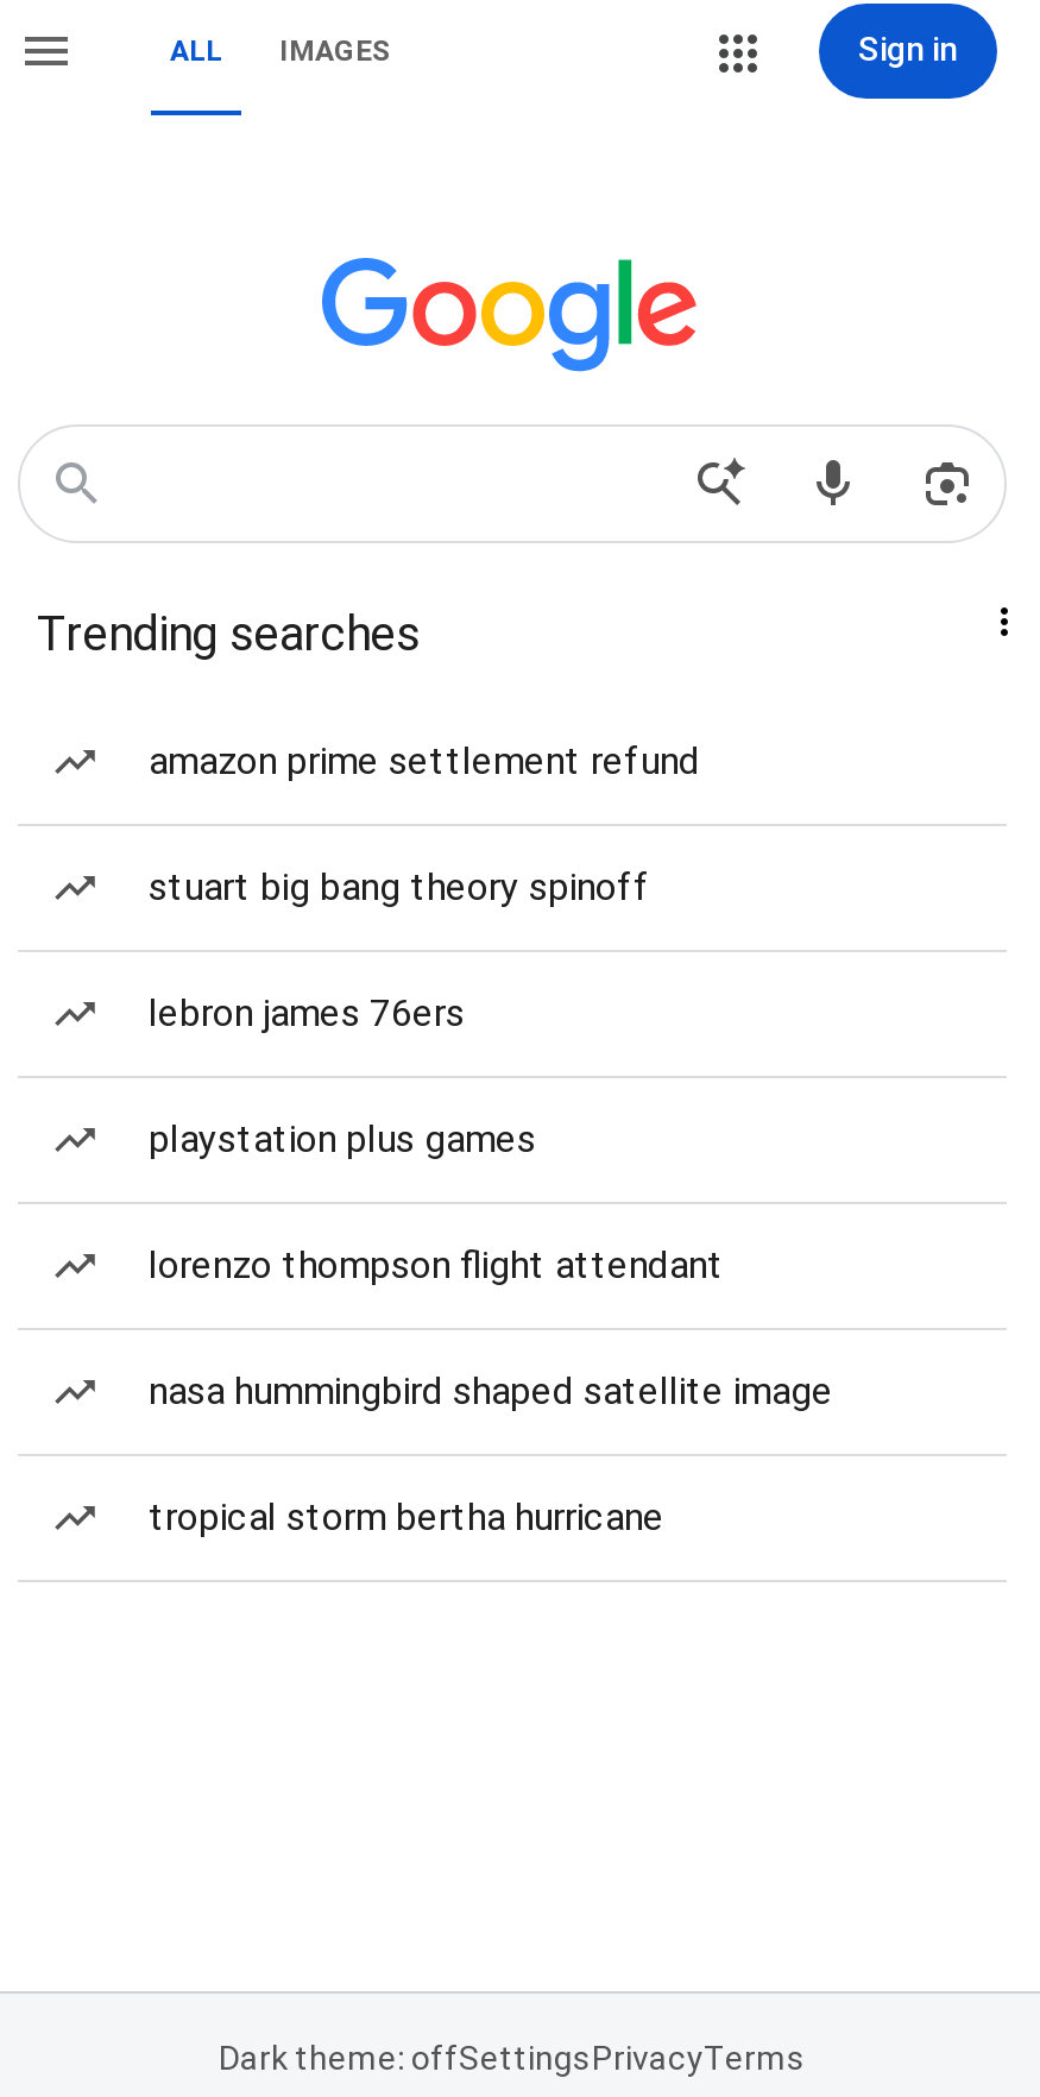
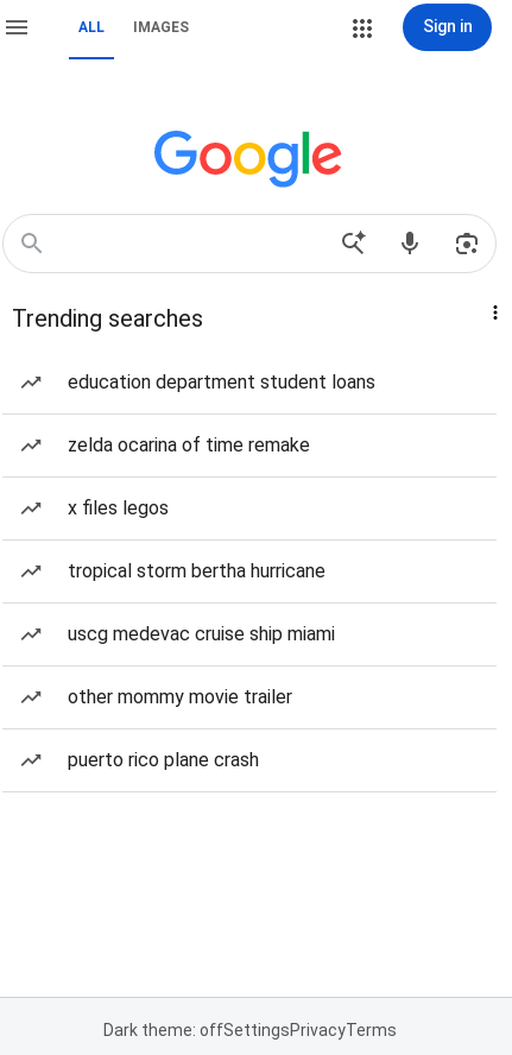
[149,738,833,1413] amazon prime settlement refund | stuart big bang theory spinoff | lebron james 76ers | playstation plus games | lorenzo thompson flight attendant | nasa hummingbird shaped satellite image -> [68,371,375,519] education department student loans | zelda ocarina of time remake | x files legos
moved [149,1494,664,1539] -> [68,560,325,582]: tropical storm bertha hurricane
none -> [68,623,335,771] uscg medevac cruise ship miami | other mommy movie trailer | puerto rico plane crash

